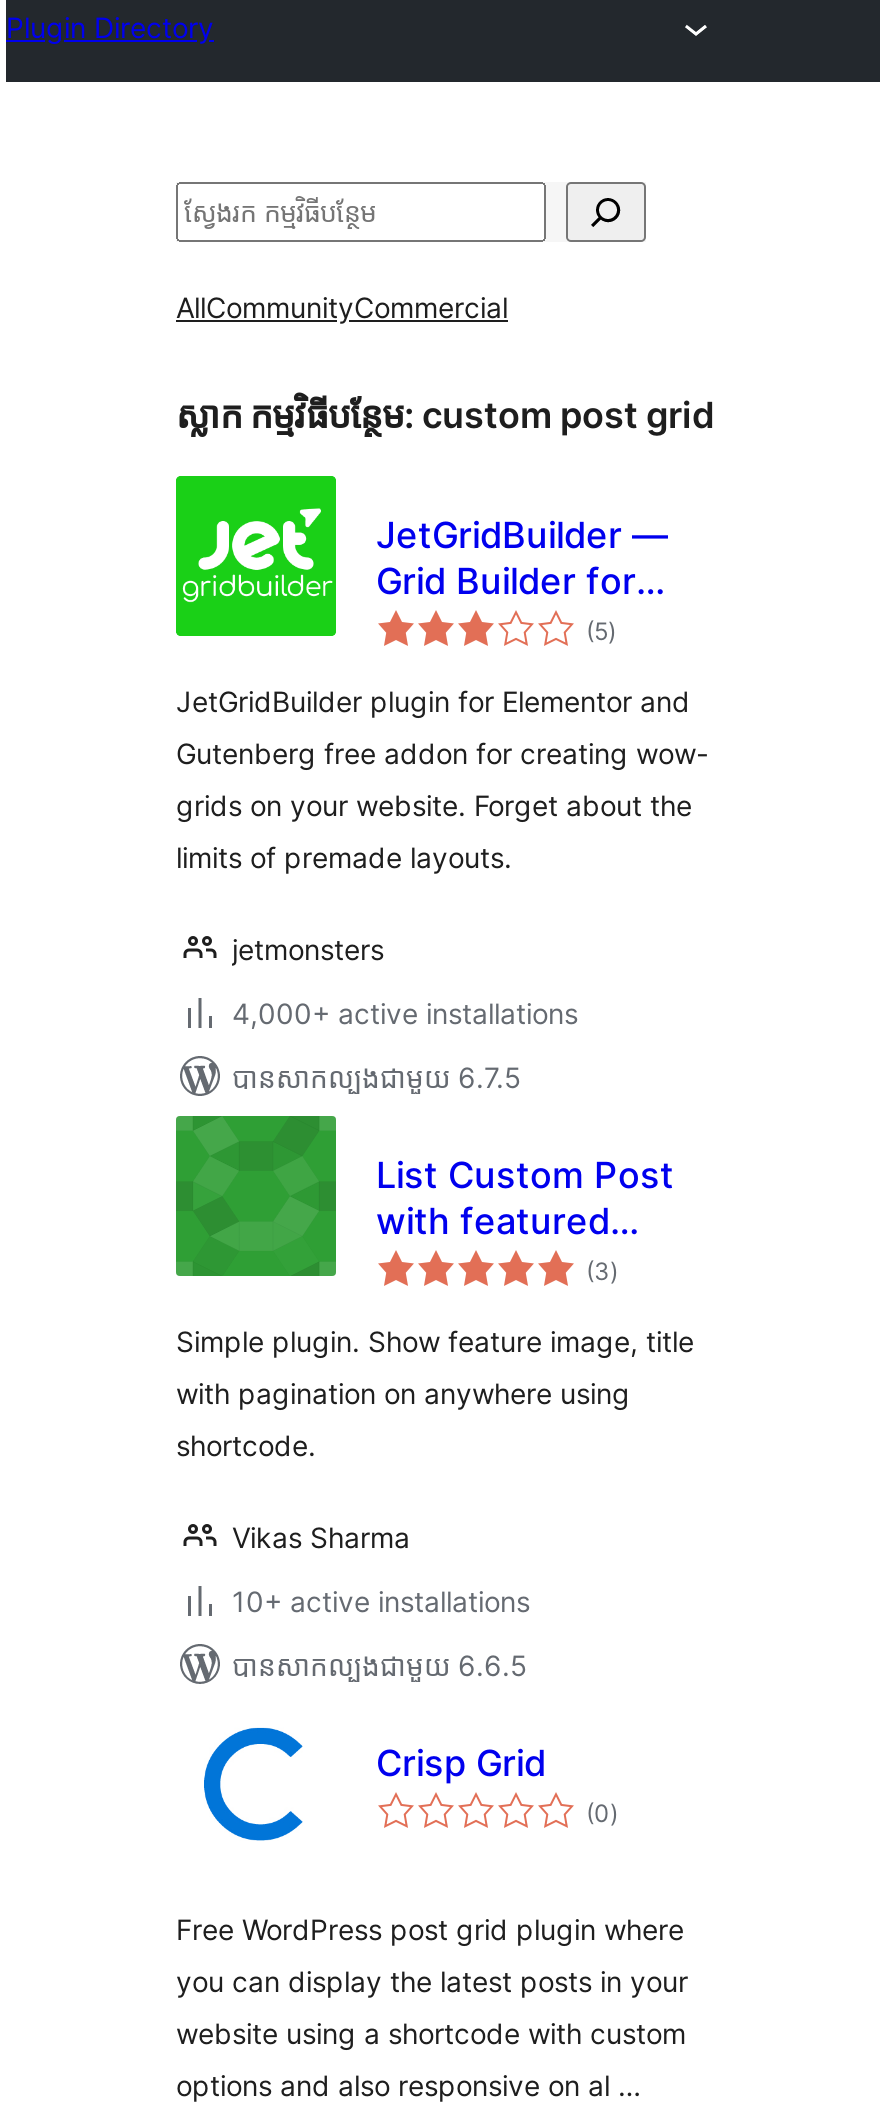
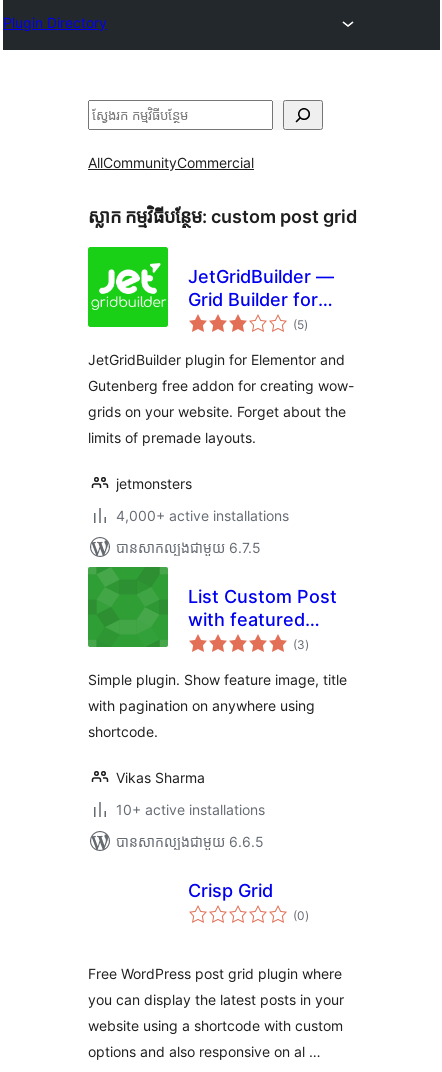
[202,1726,304,1842] [image] -> none

